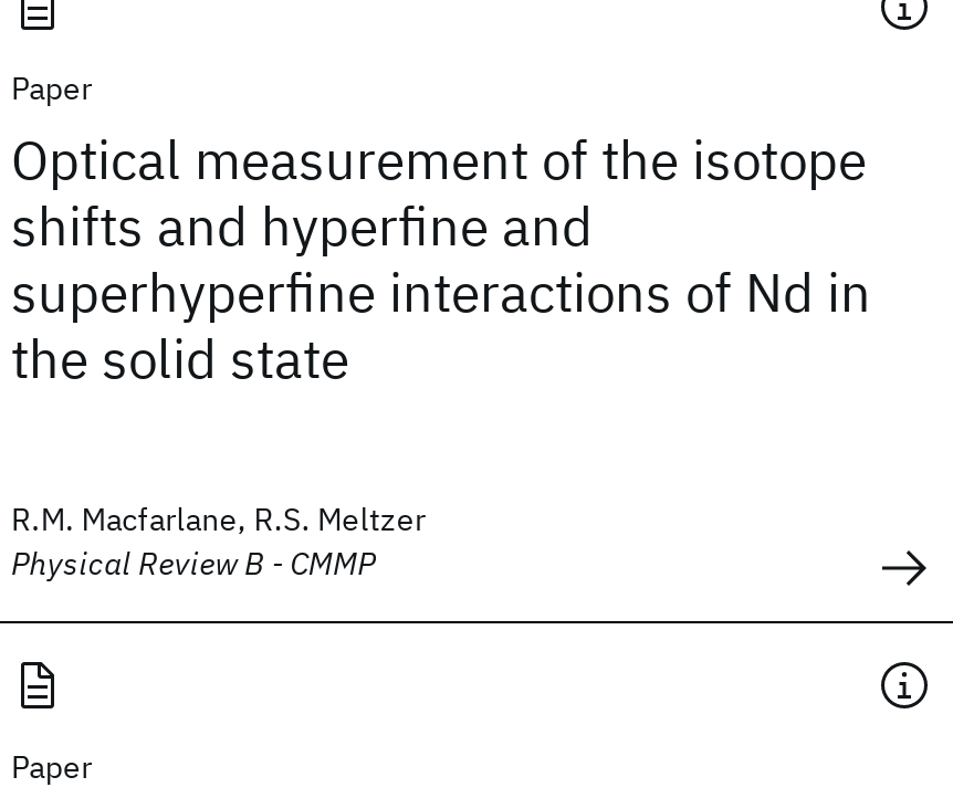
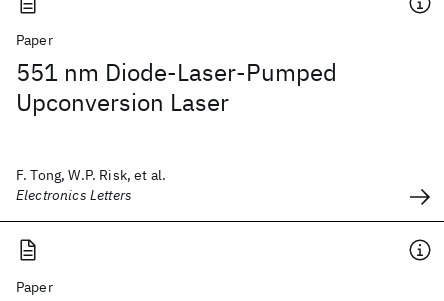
[11,124,871,393] Optical measurement of the isotope | shifts and hyperfine and | superhyperfine interactions of Nd in | the solid state -> [16,56,337,118] 551 nm Diode-Laser-Pumped | Upconversion Laser
[11,500,426,584] R.M. Macfarlane, R.S. Meltzer | Physical Review B - CMMP -> [16,166,166,204] F. Tong, W.P. Risk, et al. | Electronics Letters

